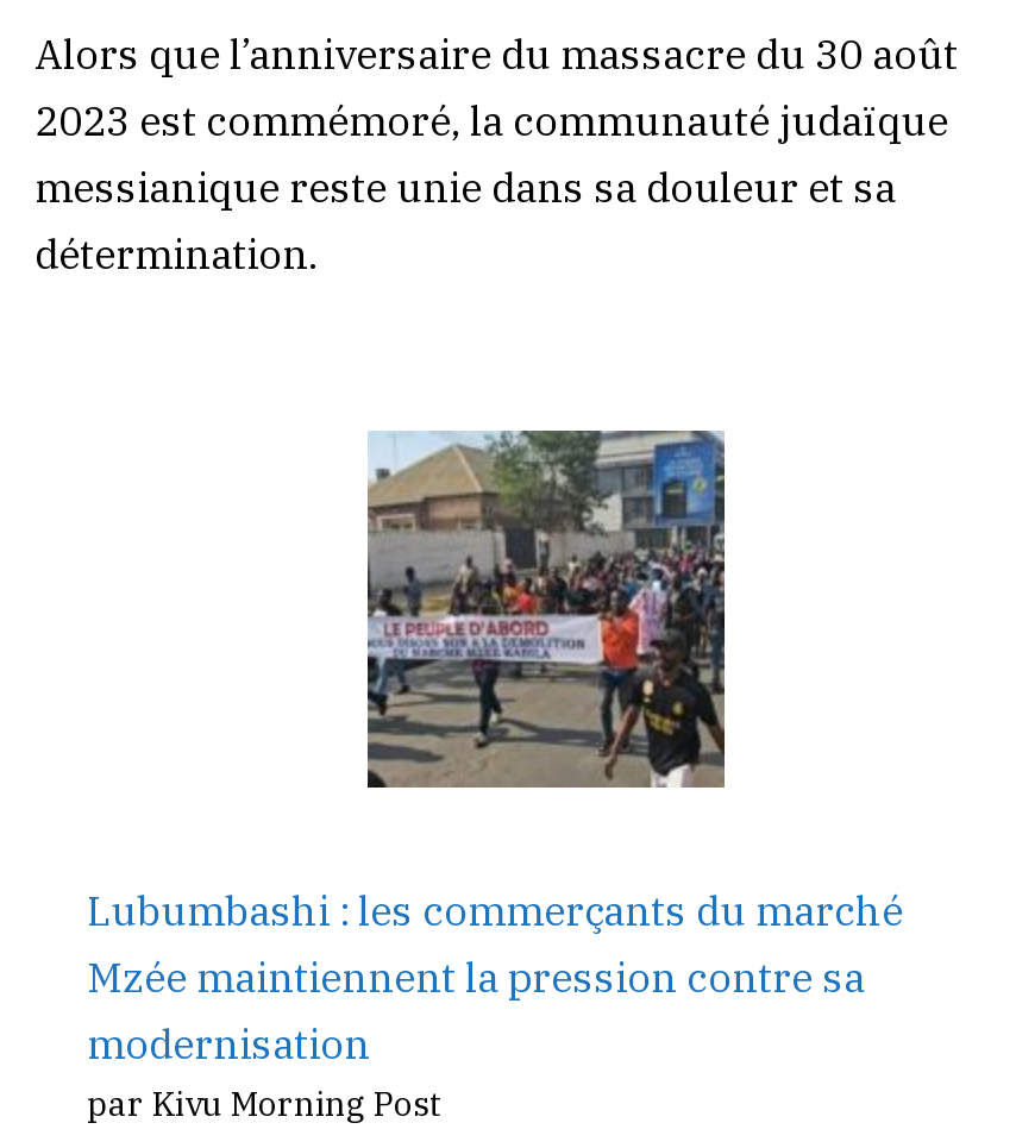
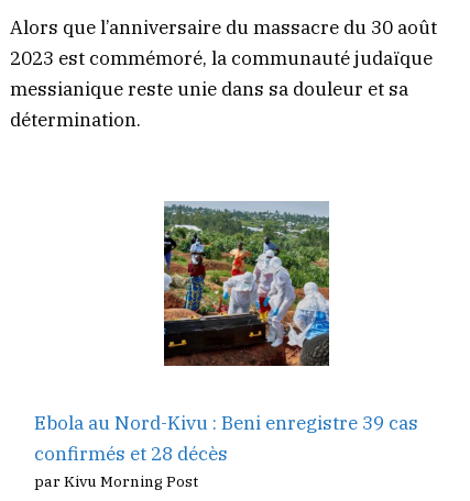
[365,431,727,790] [image] -> [164,201,330,367] [image]
[87,886,903,1071] Lubumbashi : les commerçants du marché | Mzée maintiennent la pression contre sa | modernisation -> [34,411,418,466] Ebola au Nord-Kivu : Beni enregistre 39 cas | confirmés et 28 décès

